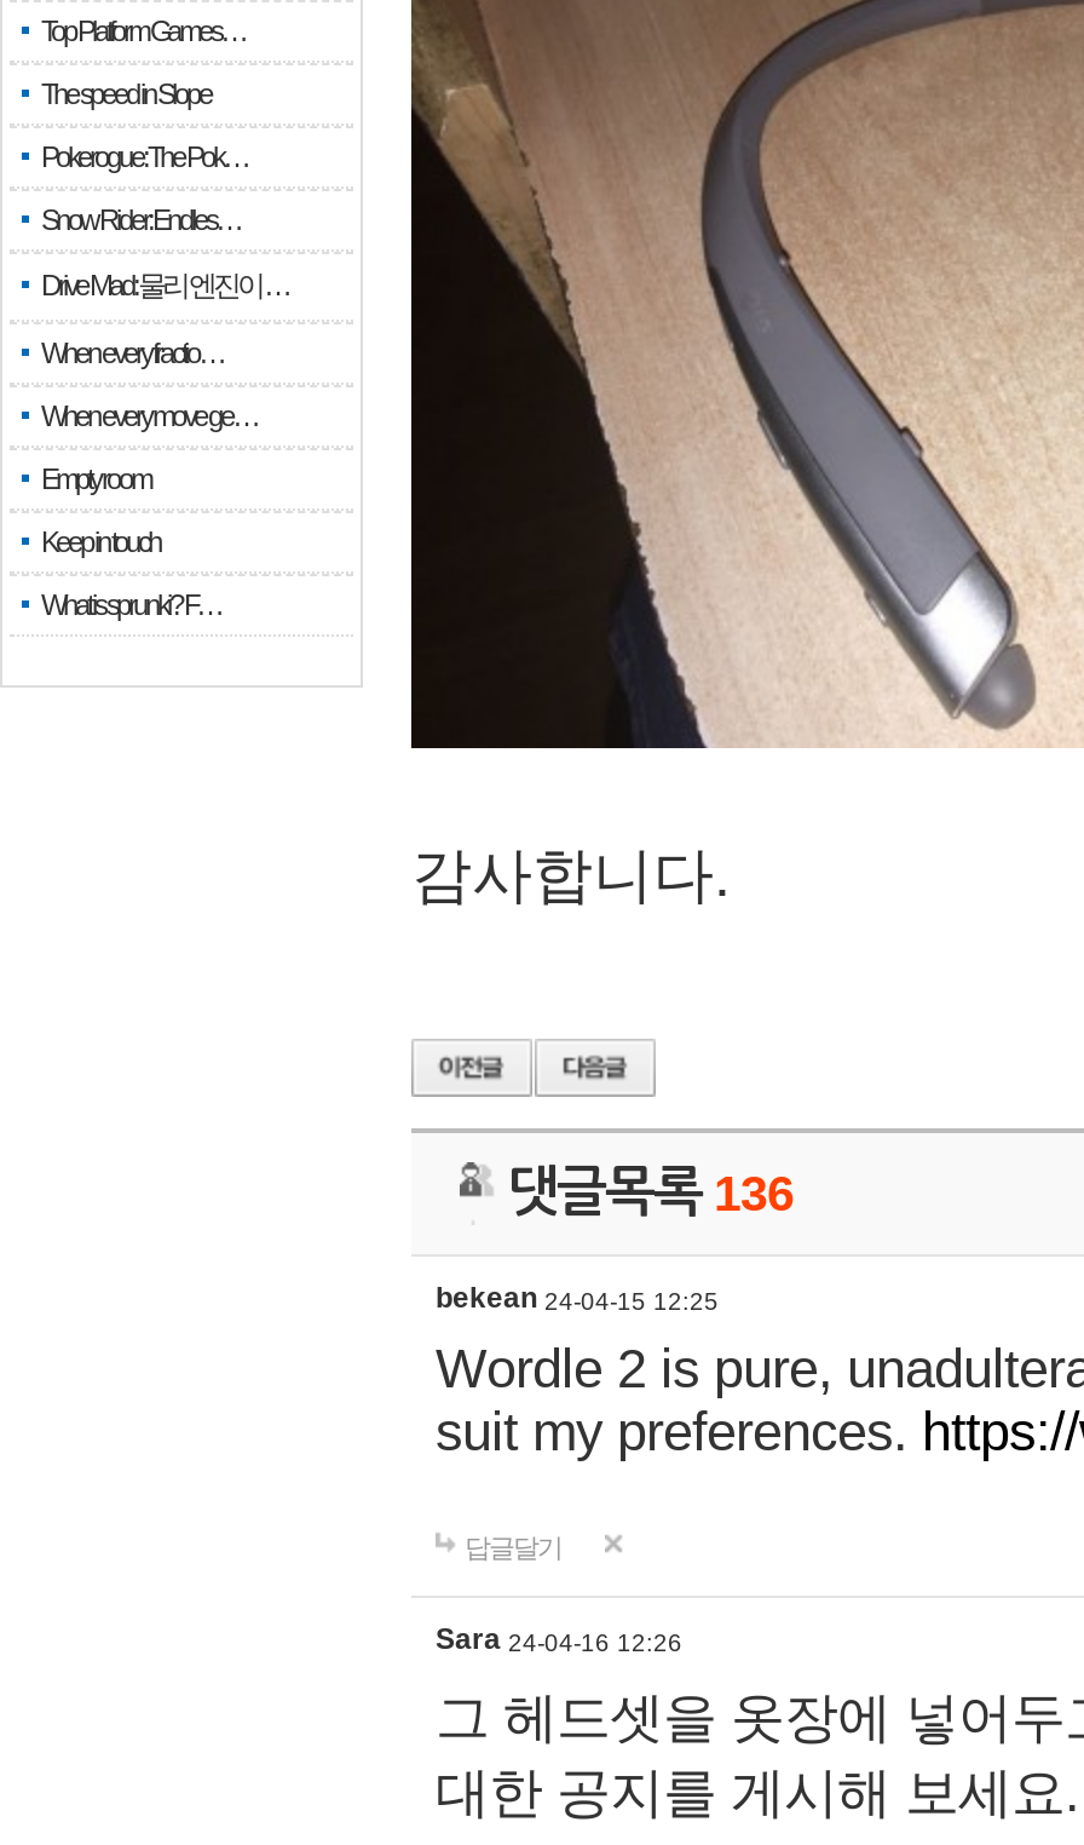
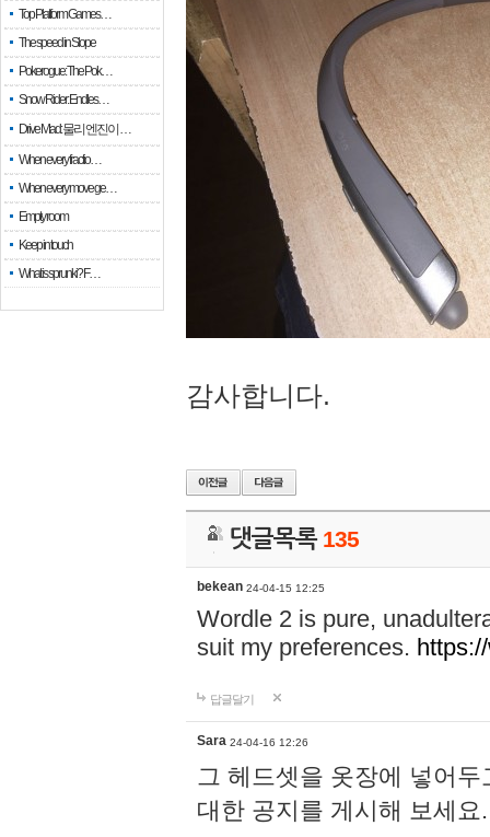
[508,1165,794,1220] 댓글목록 136 -> [230,526,359,551] 댓글목록 135

